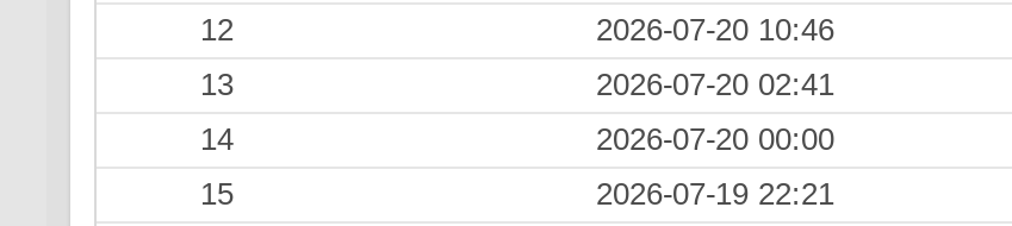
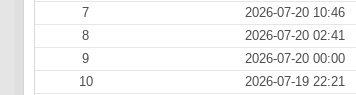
[200,12,234,48] 12 -> [82,5,89,20] 7
[200,67,234,102] 13 -> [82,28,89,43] 8
[200,121,234,157] 14 -> [82,51,89,66] 9
[200,176,234,212] 15 -> [78,74,92,89] 10

